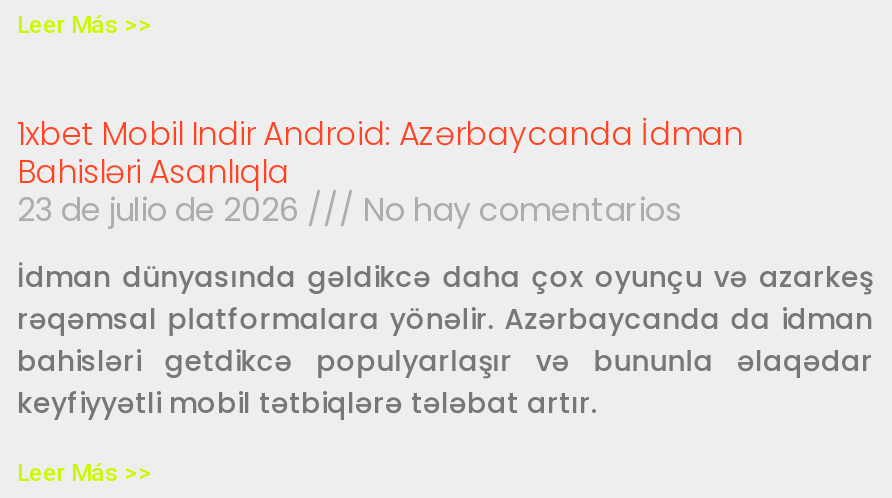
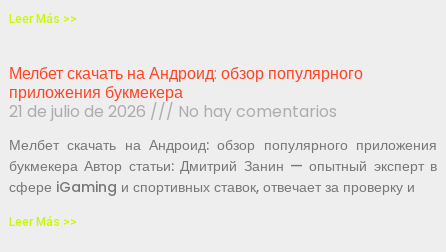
[17,111,743,233] 1xbet Mobil Indir Android: Azərbaycanda İdman | Bahisləri Asanlıqla | 23 de julio de 2026 -> [9,62,363,123] Мелбет скачать на Андроид: обзор популярного | приложения букмекера | 21 de julio de 2026
[17,257,873,423] İdman dünyasında gəldikcə daha çox oyunçu və azarkeş | rəqəmsal platformalara yönəlir. Azərbaycanda da idman | bahisləri getdikcə populyarlaşır və bununla əlaqədar | keyfiyyətli mobil tətbiqlərə tələbat artır. -> [9,135,437,197] Мелбет скачать на Андроид: обзор популярного приложения | букмекера Автор статьи: Дмитрий Занин — опытный эксперт в | сфере iGaming и спортивных ставок, отвечает за проверку и

